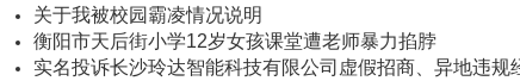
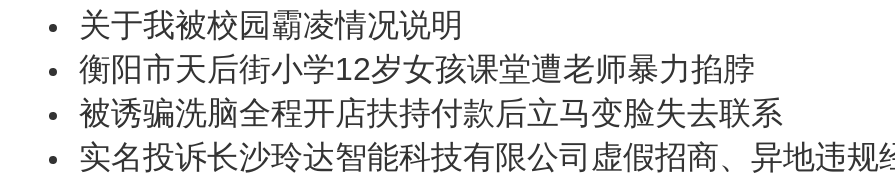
none -> [79,95,783,129] 被诱骗洗脑全程开店扶持付款后立马变脸失去联系

